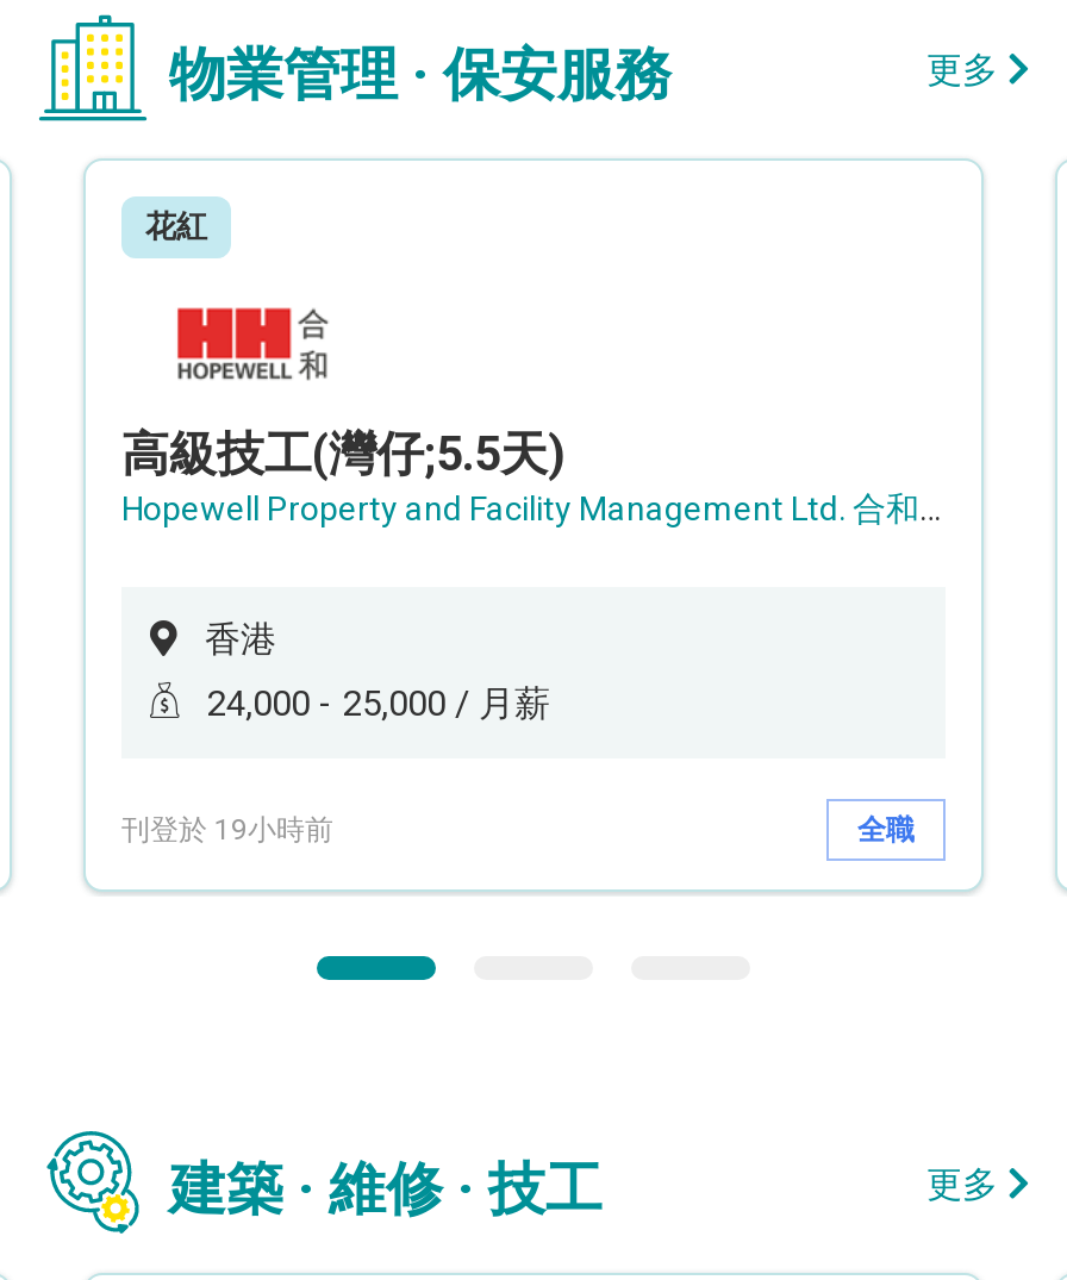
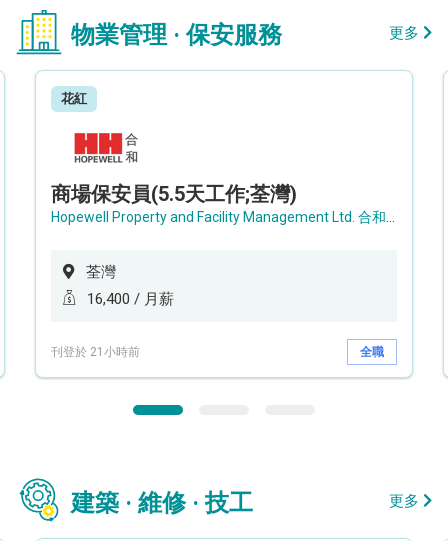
[121,425,564,482] 高級技工(灣仔;5.5天) -> [51,182,297,206] 商場保安員(5.5天工作;荃灣)
[205,618,276,661] 香港 -> [86,263,116,281] 荃灣
[207,683,550,726] 24,000 - 25,000 / 月薪 -> [87,290,174,308] 16,400 / 月薪
[121,812,333,845] 刊登於 19小時前 -> [51,344,140,358] 刊登於 21小時前

